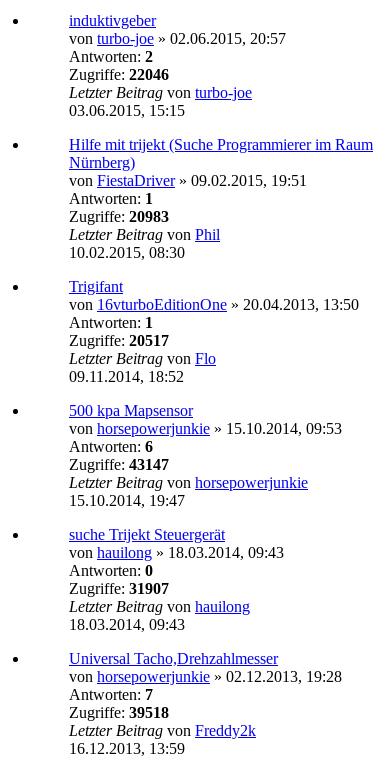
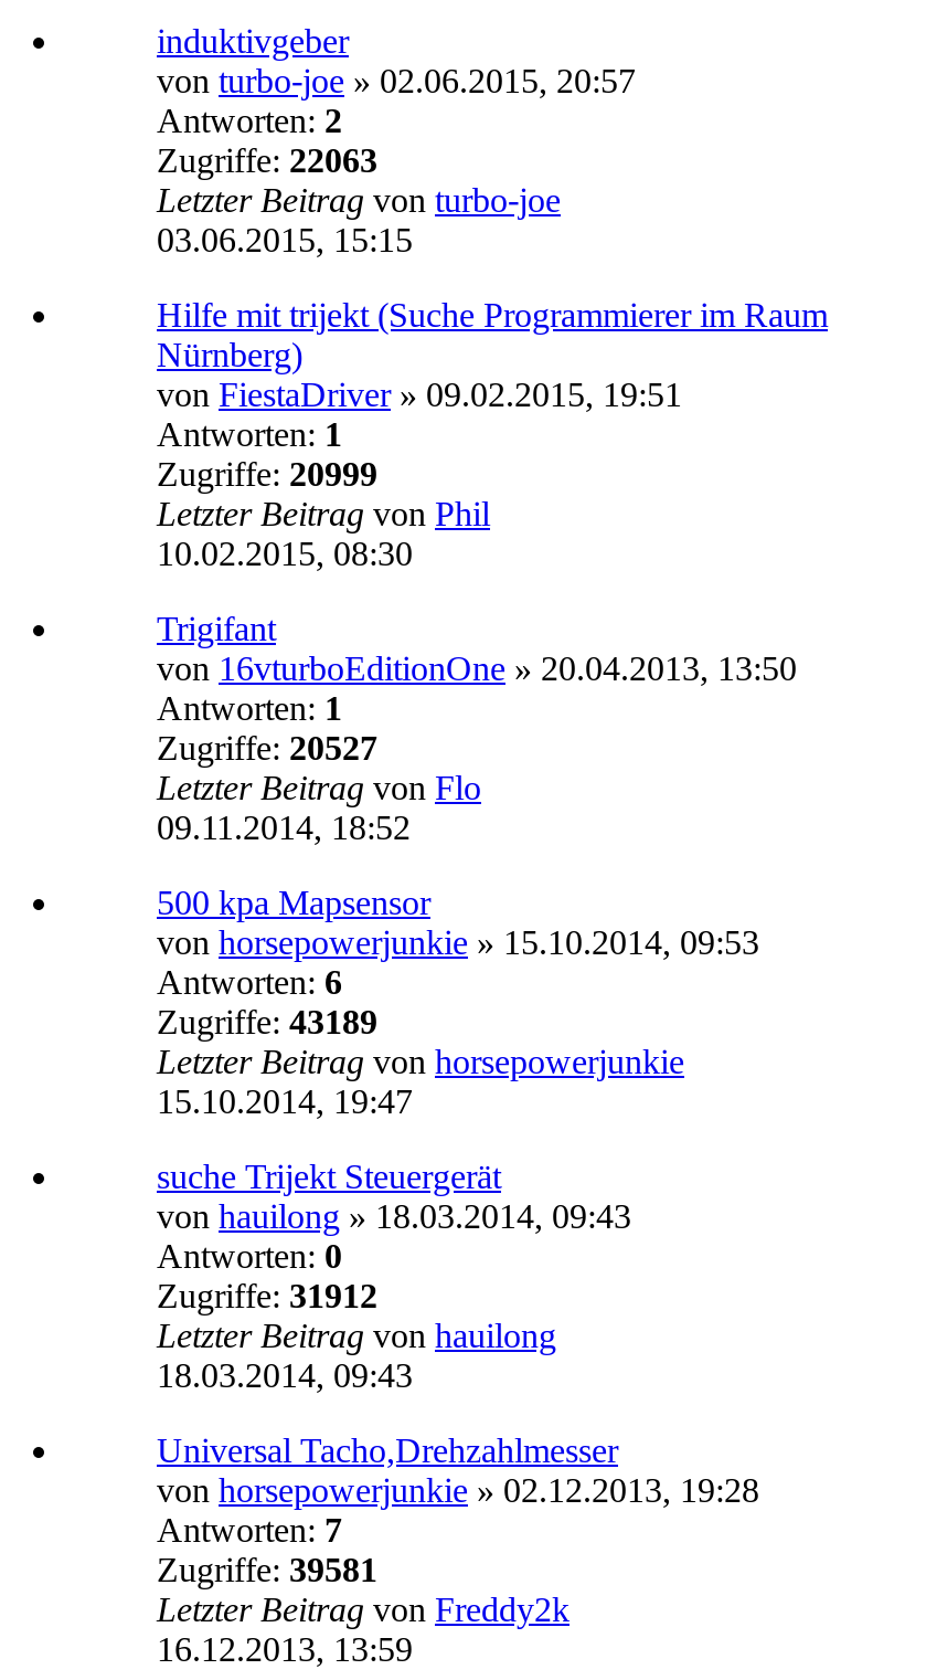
[69,66,169,83] Zugriffe: 22046 -> [157,142,377,180] Zugriffe: 22063
[69,208,169,225] Zugriffe: 20983 -> [157,456,377,493] Zugriffe: 20999
[69,332,169,349] Zugriffe: 20517 -> [157,730,377,767] Zugriffe: 20527
[69,456,169,473] Zugriffe: 43147 -> [157,1004,377,1041] Zugriffe: 43189
[69,580,169,597] Zugriffe: 31907 -> [157,1278,377,1315] Zugriffe: 31912
[69,704,169,721] Zugriffe: 39518 -> [157,1551,377,1589] Zugriffe: 39581

